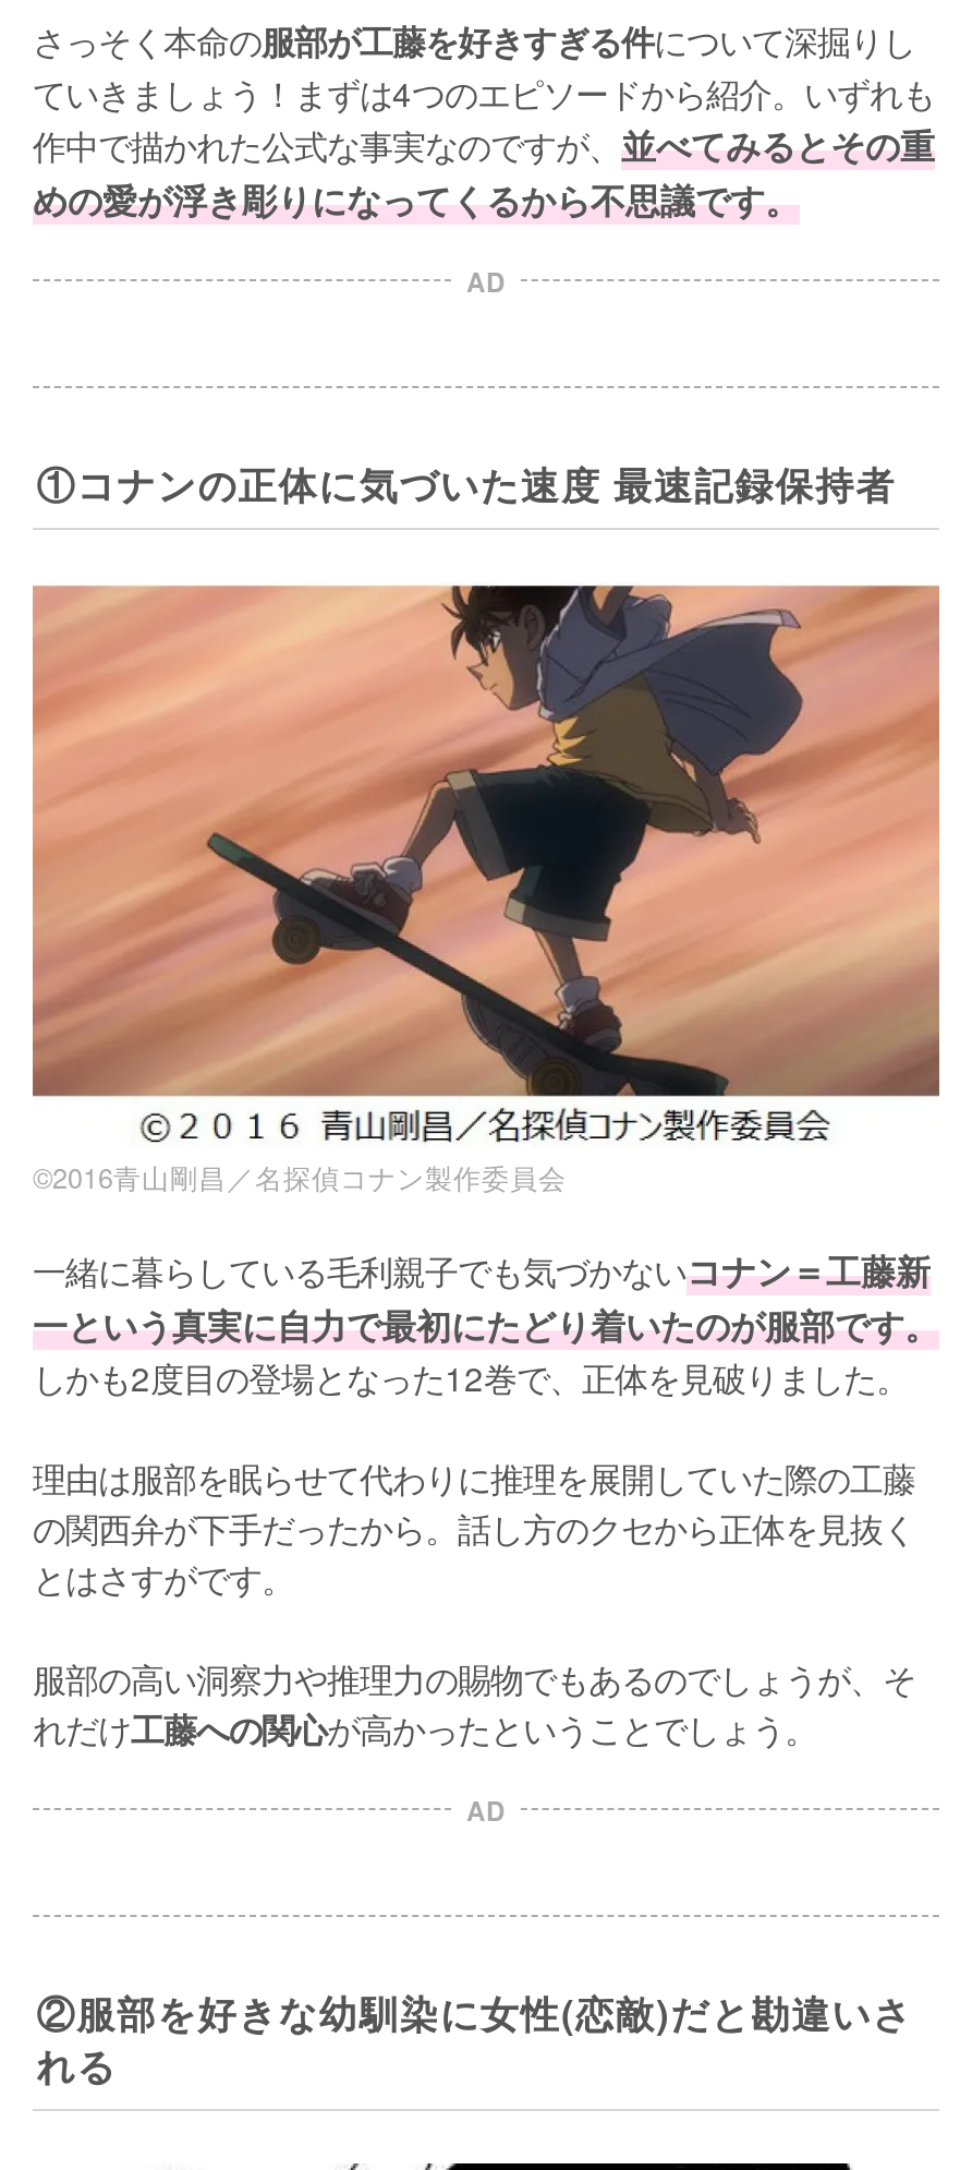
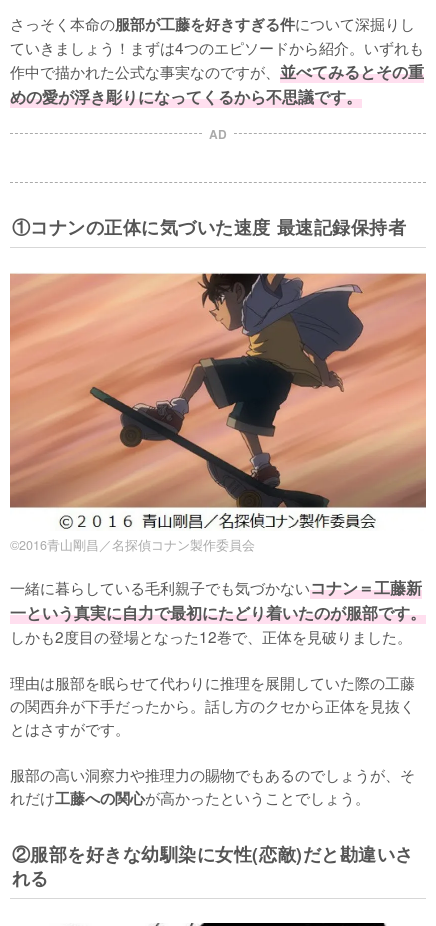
[466,1791,506,1830] AD -> none

